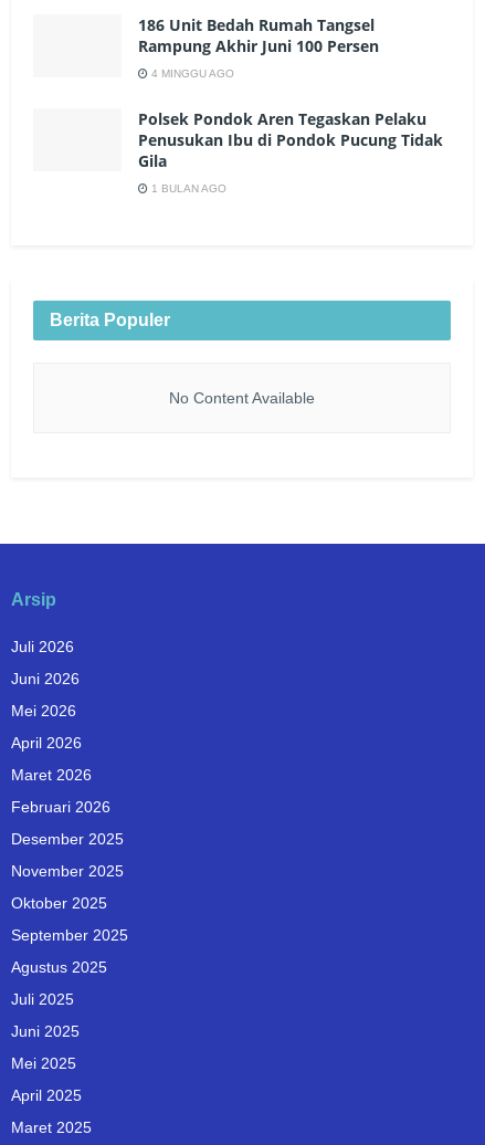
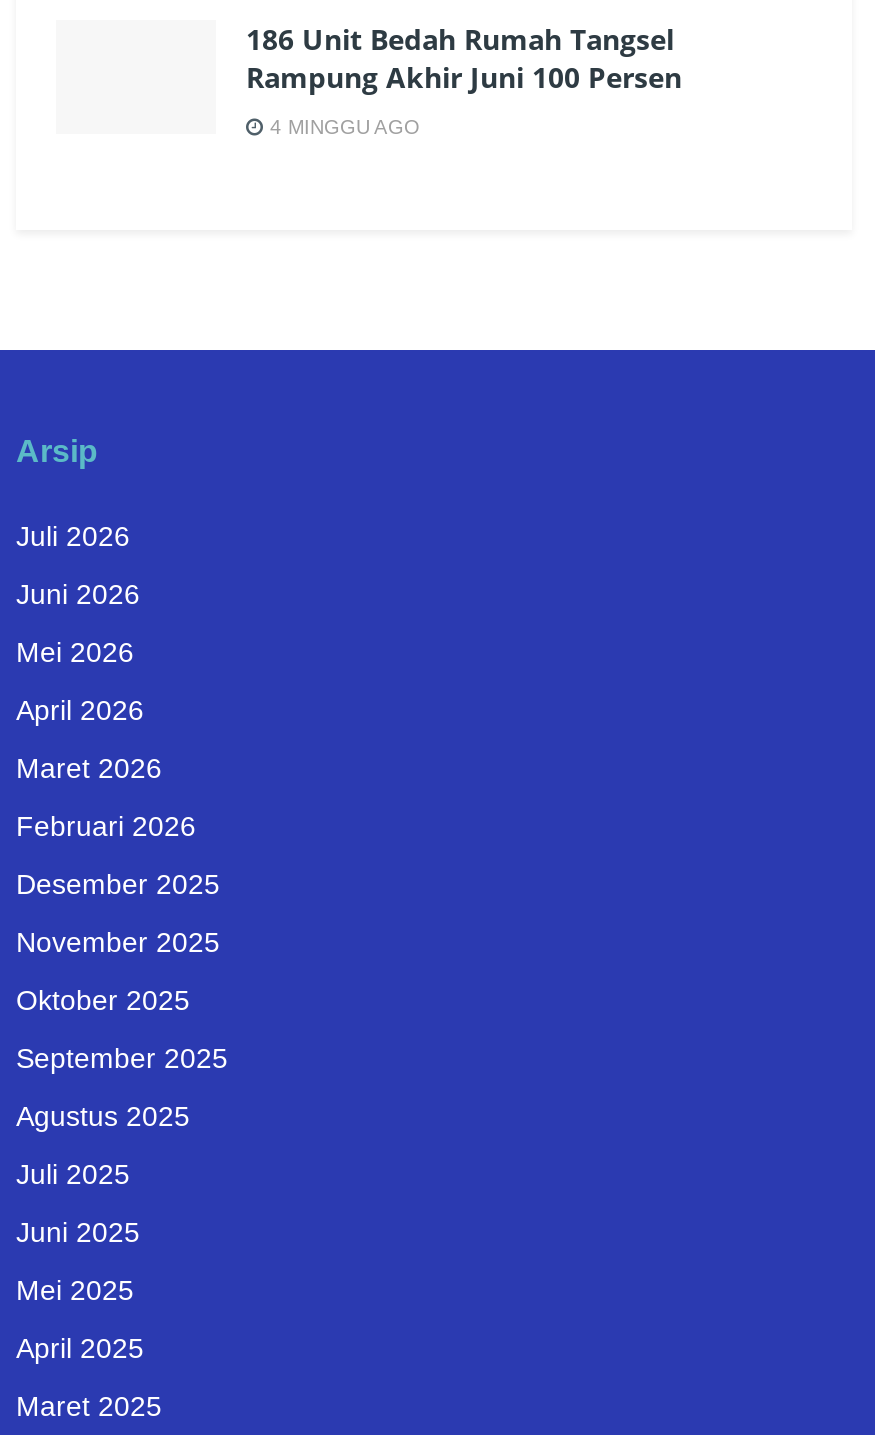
[138,108,443,195] Polsek Pondok Aren Tegaskan Pelaku | Penusukan Ibu di Pondok Pucung Tidak | Gila | 1 BULAN AGO -> none
[50,311,170,329] Berita Populer -> none
[169,389,315,407] No Content Available -> none

